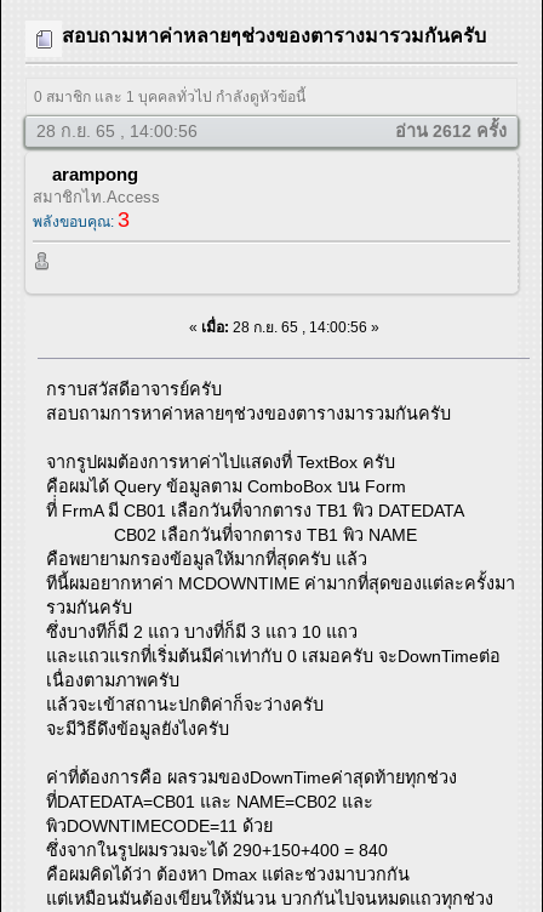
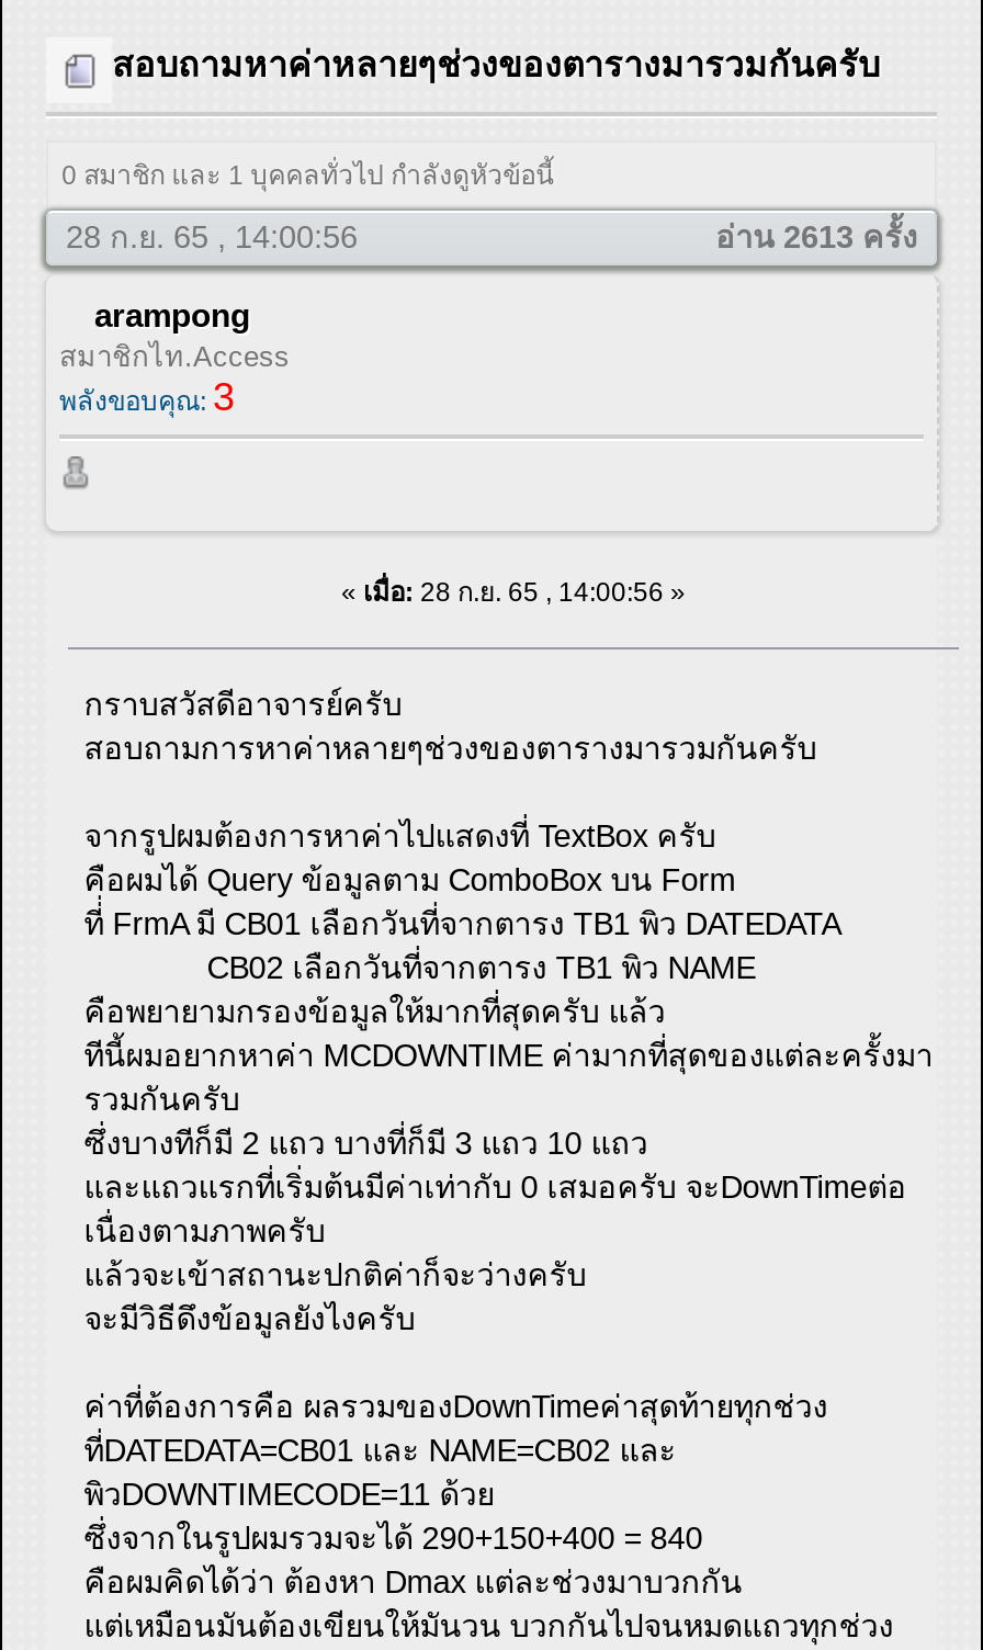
[395,122,507,141] อ่าน 2612 ครั้ง -> [715,220,917,255] อ่าน 2613 ครั้ง

